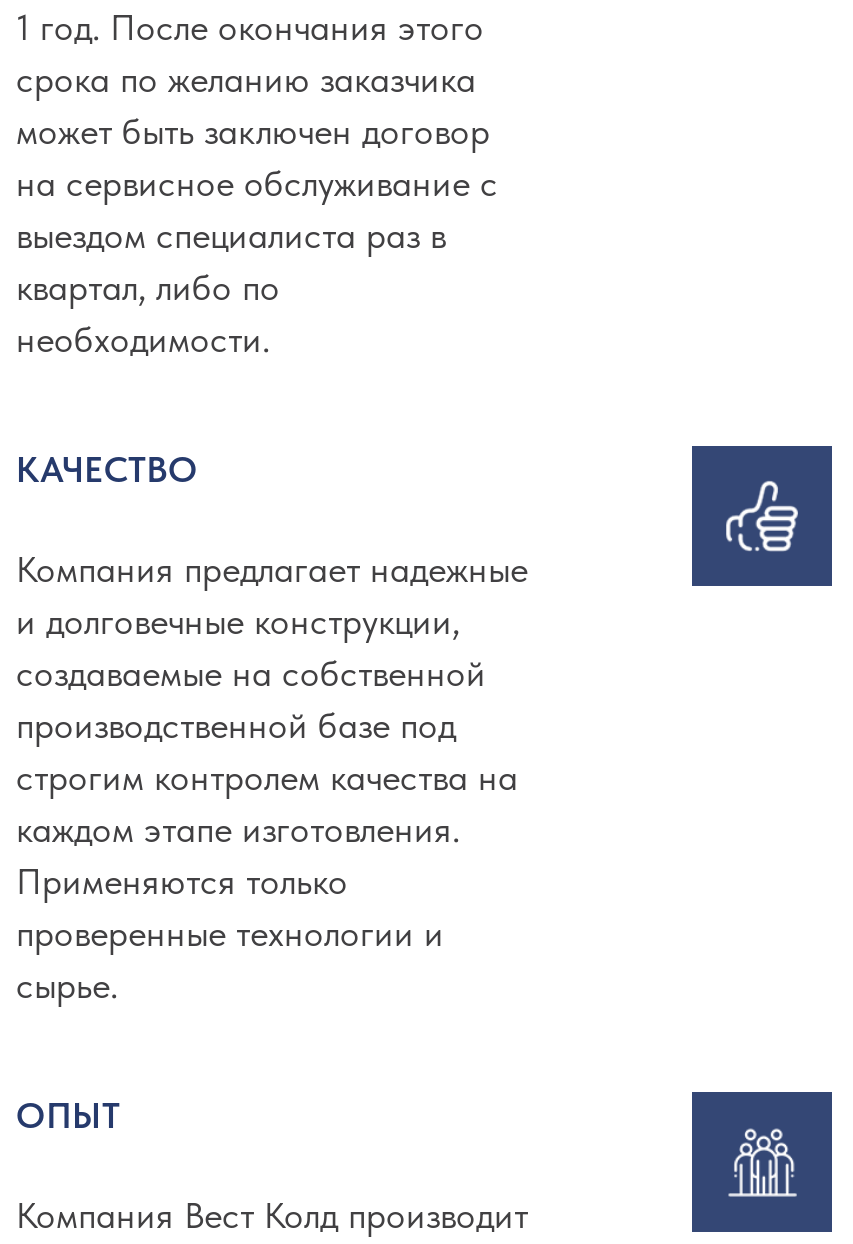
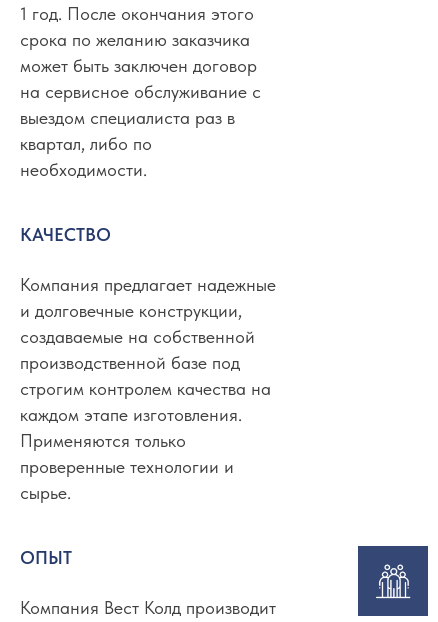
[690,444,834,588] [image] -> none

